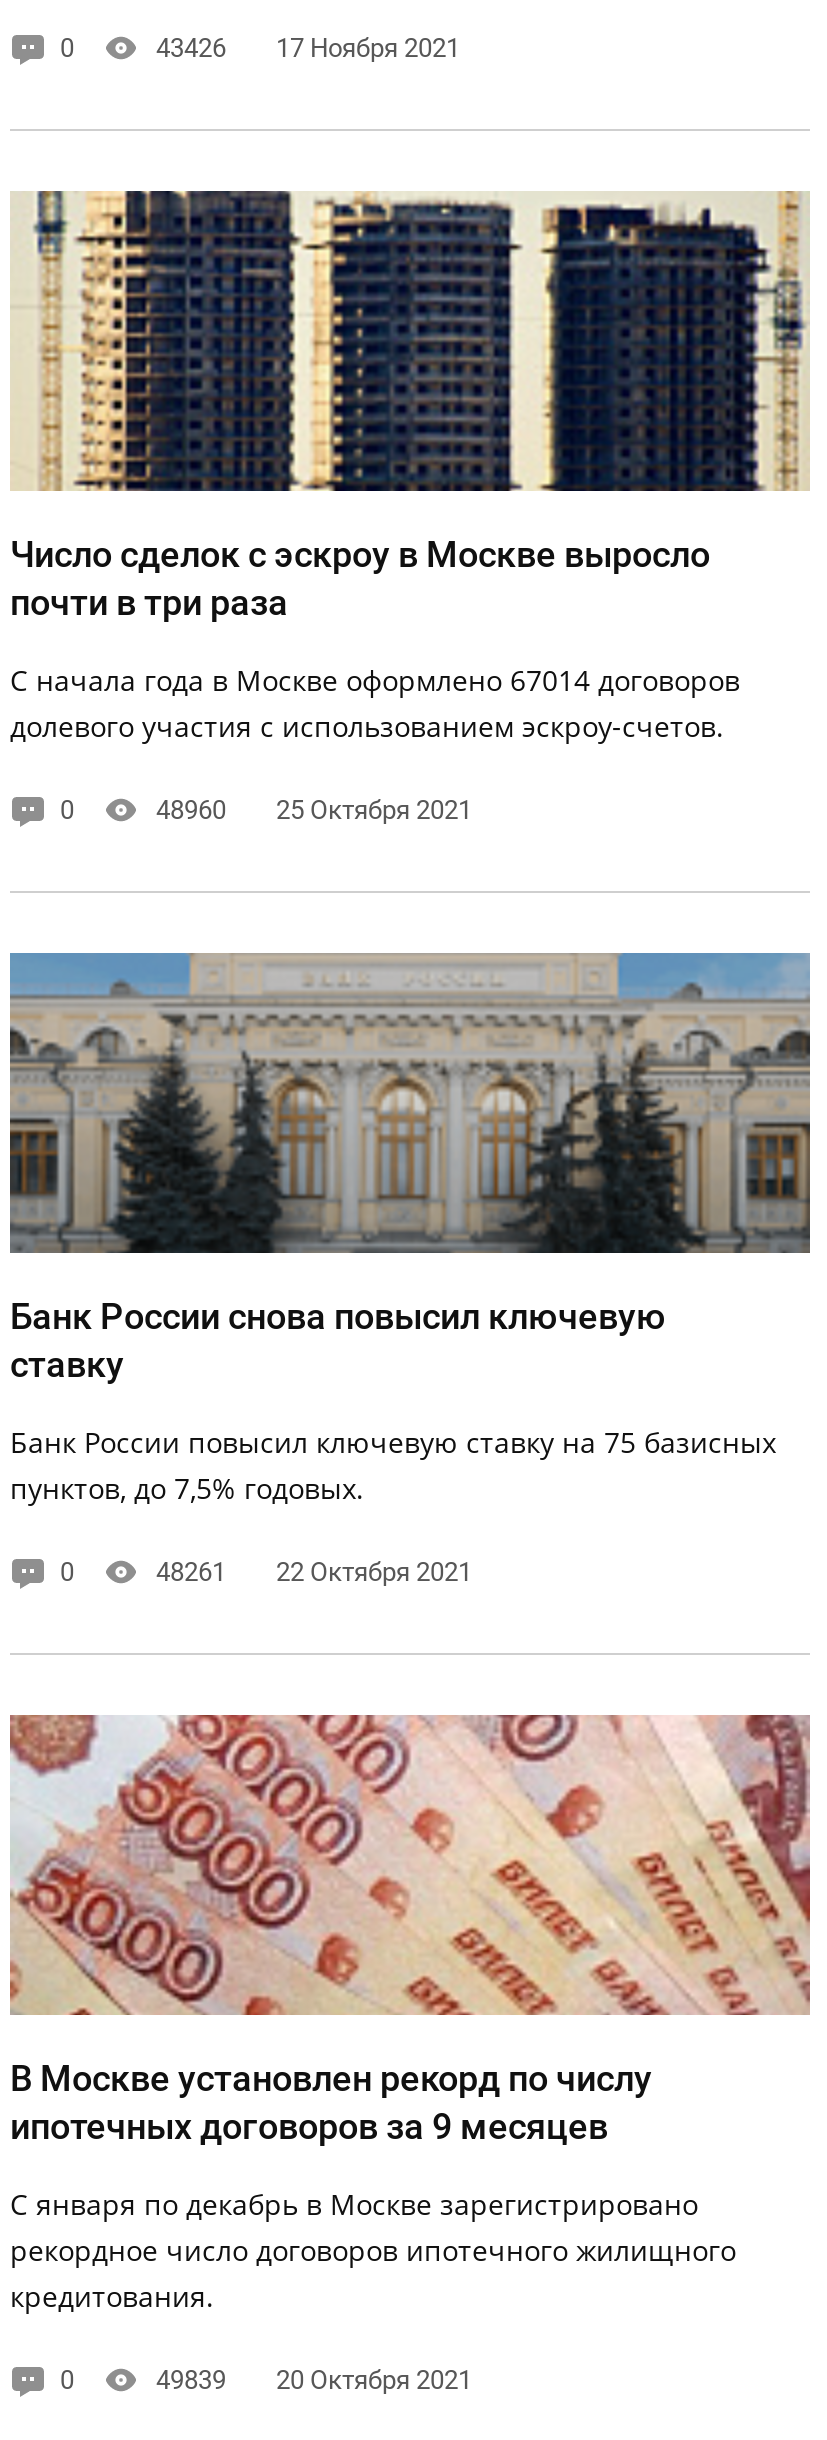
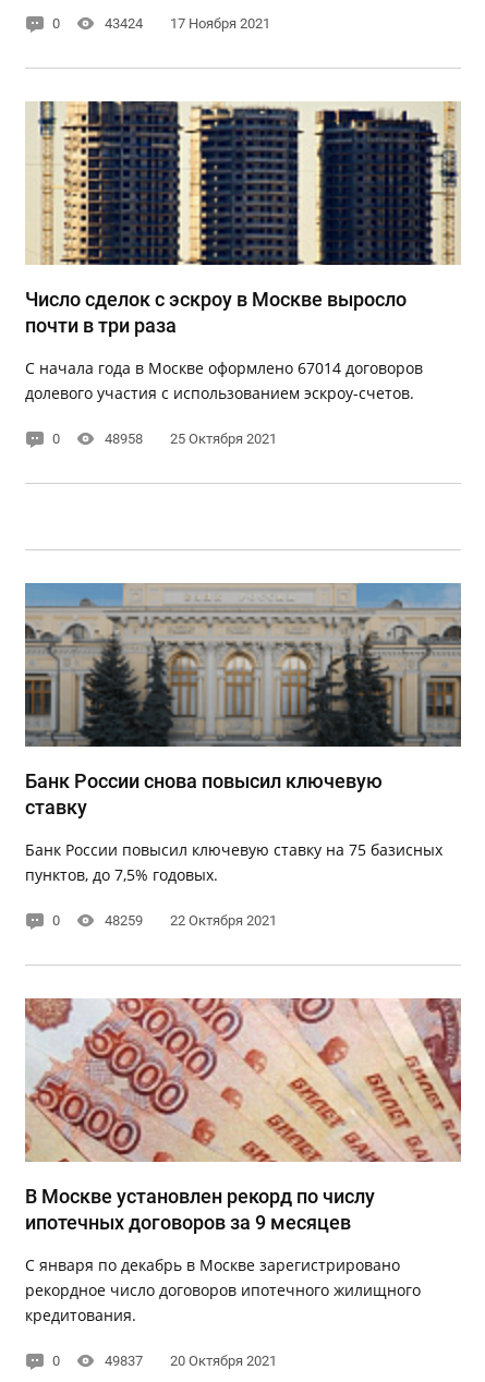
[156,33,460,63] 43426 17 Ноября 2021 -> [105,15,270,32] 43424 17 Ноября 2021
[156,795,472,825] 48960 25 Октября 2021 -> [105,431,277,447] 48958 25 Октября 2021
[156,1557,472,1587] 48261 22 Октября 2021 -> [105,912,277,929] 48259 22 Октября 2021
[156,2365,472,2395] 49839 20 Октября 2021 -> [105,1353,277,1369] 49837 20 Октября 2021

